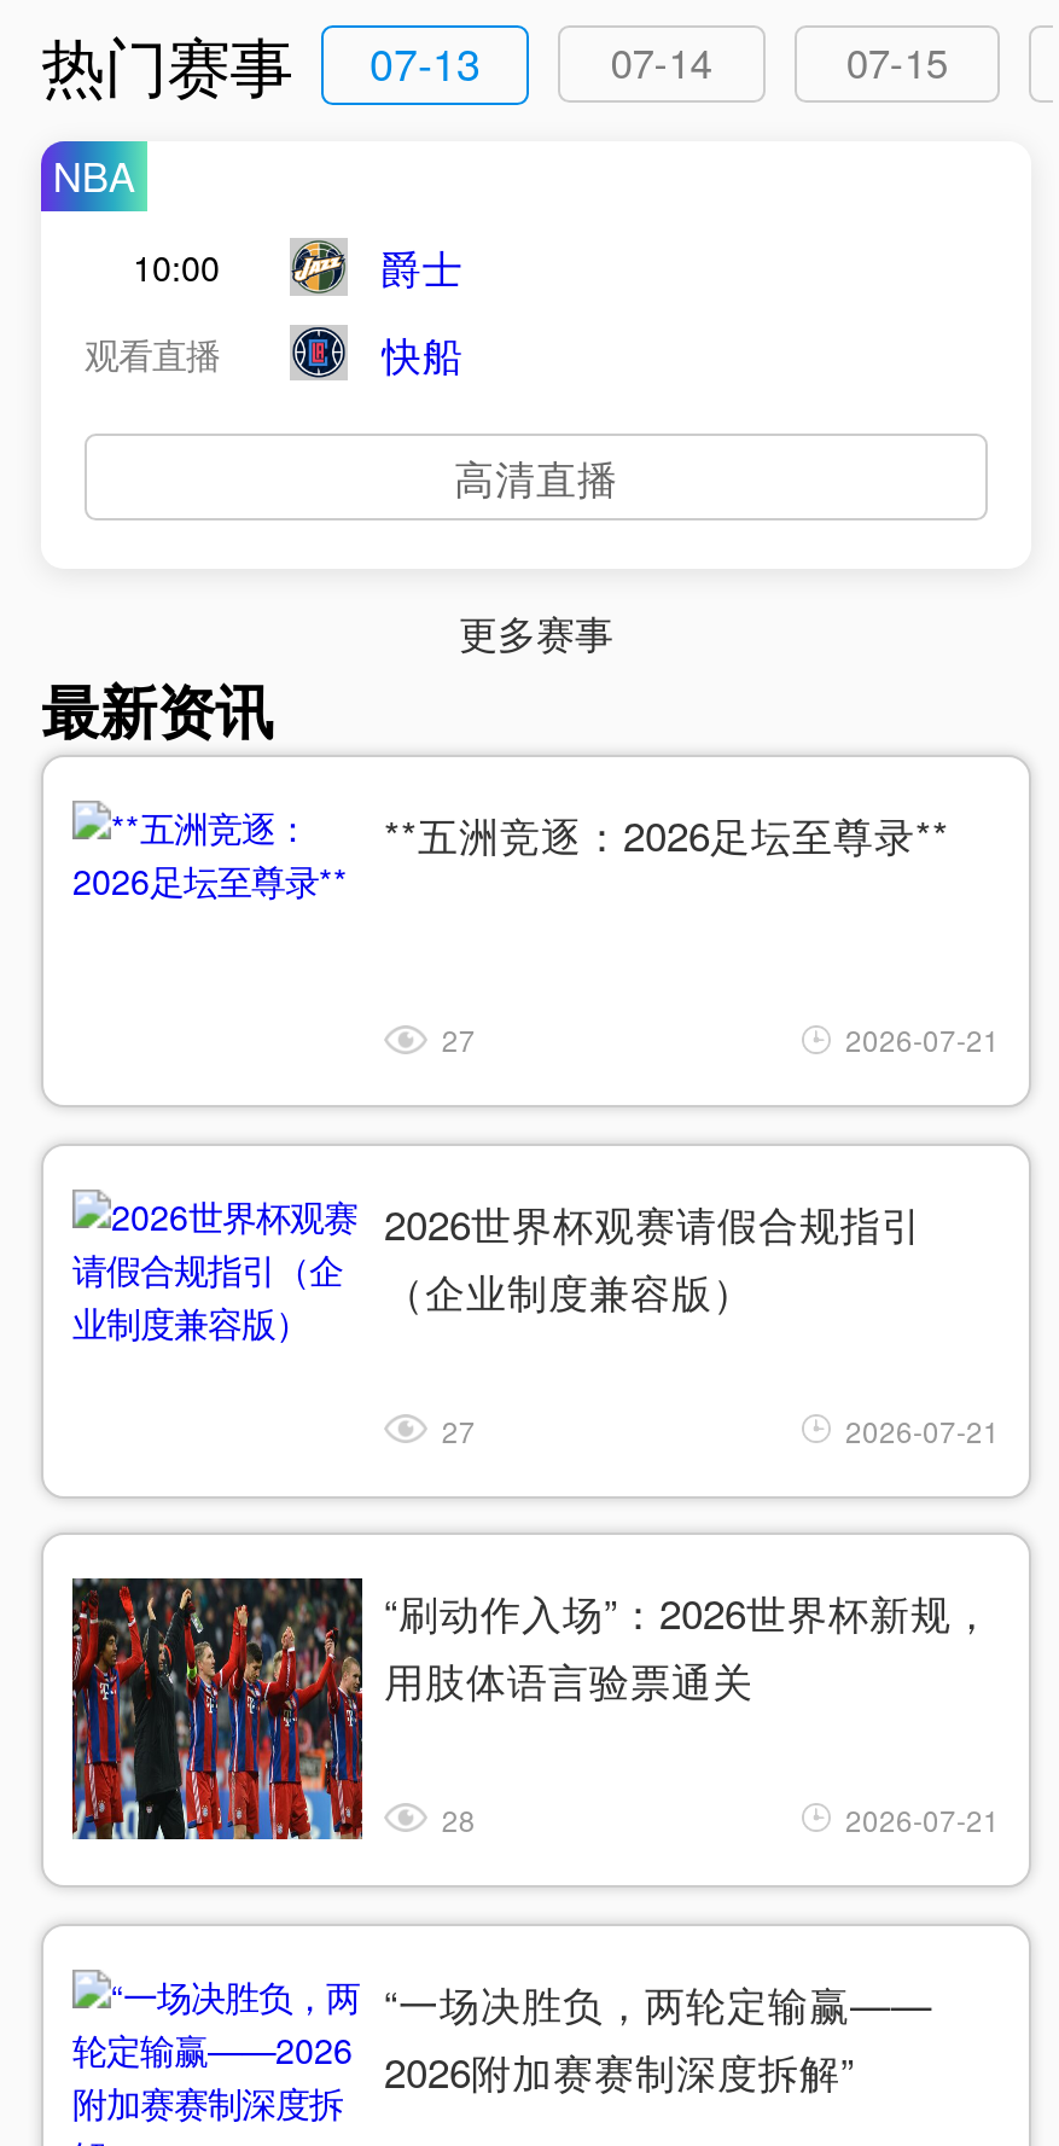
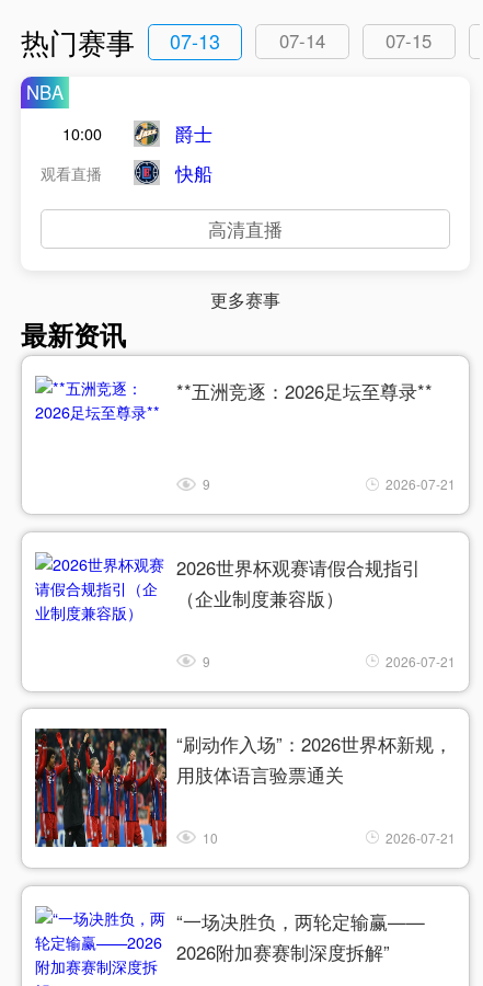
[442,1019,476,1060] 27 -> [203,475,210,493] 9
[442,1408,476,1449] 27 -> [203,651,210,670] 9
[442,1798,476,1839] 28 -> [203,828,218,847] 10

